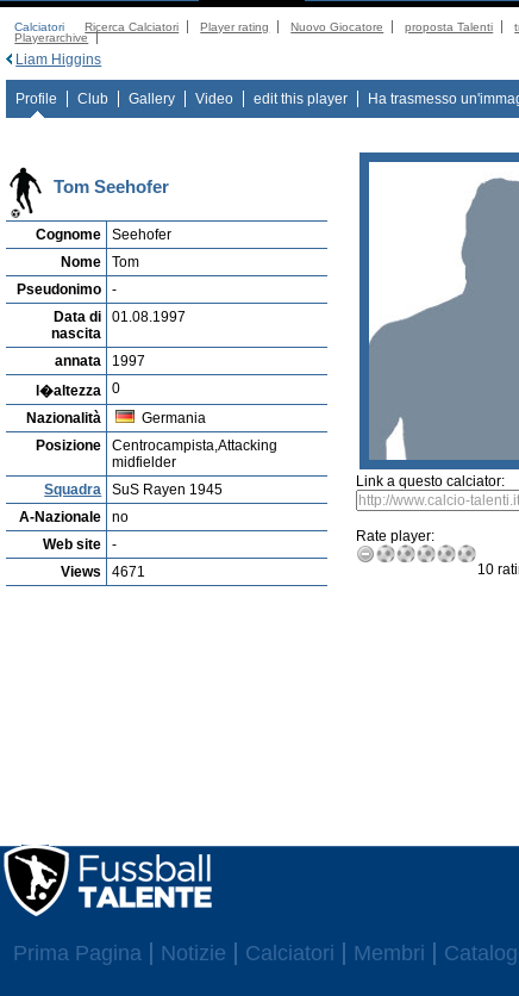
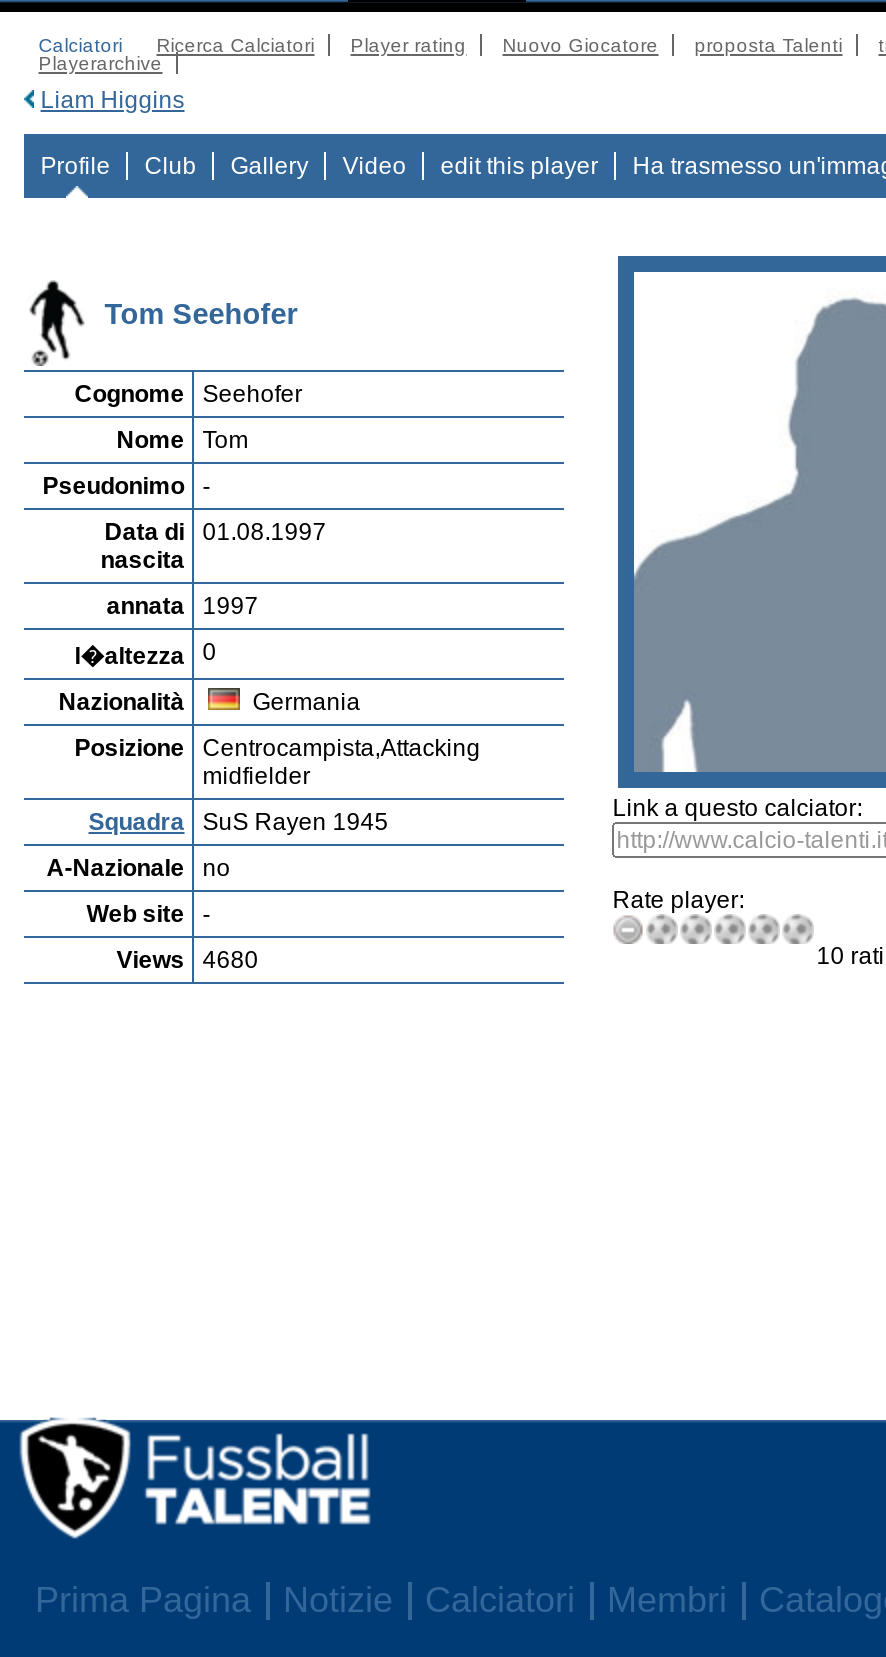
[61,564,146,580] Views 4671 -> [117,946,259,974] Views 4680

